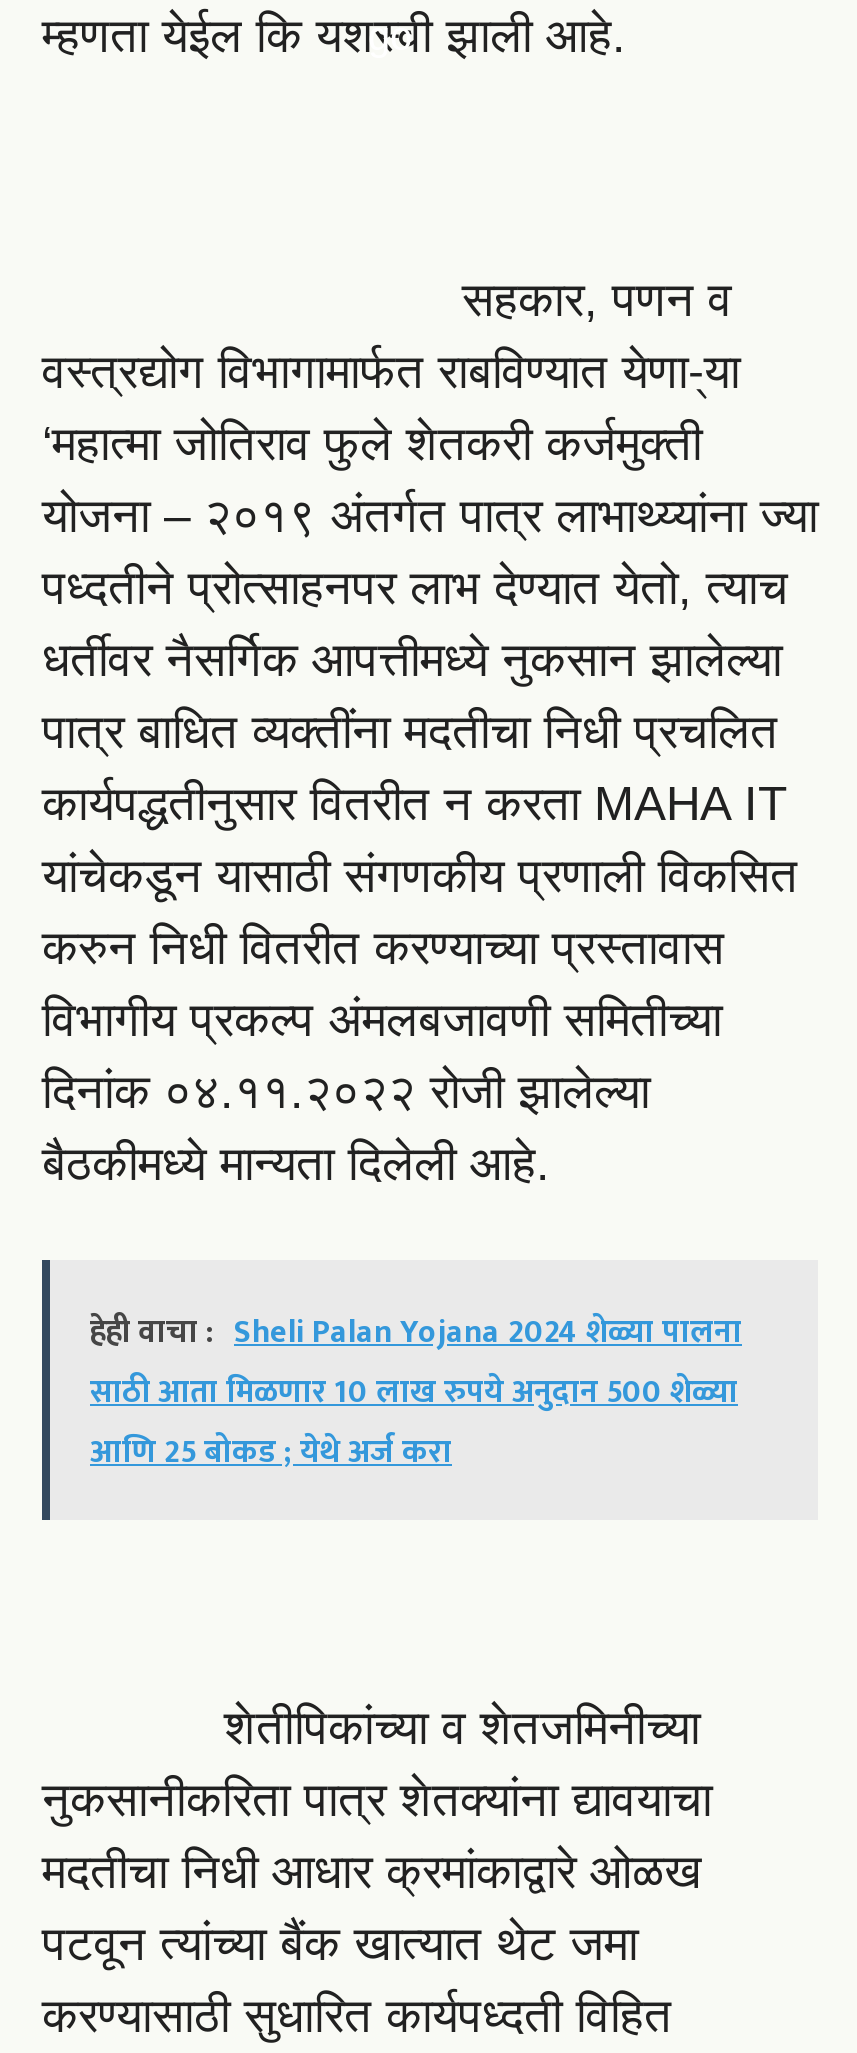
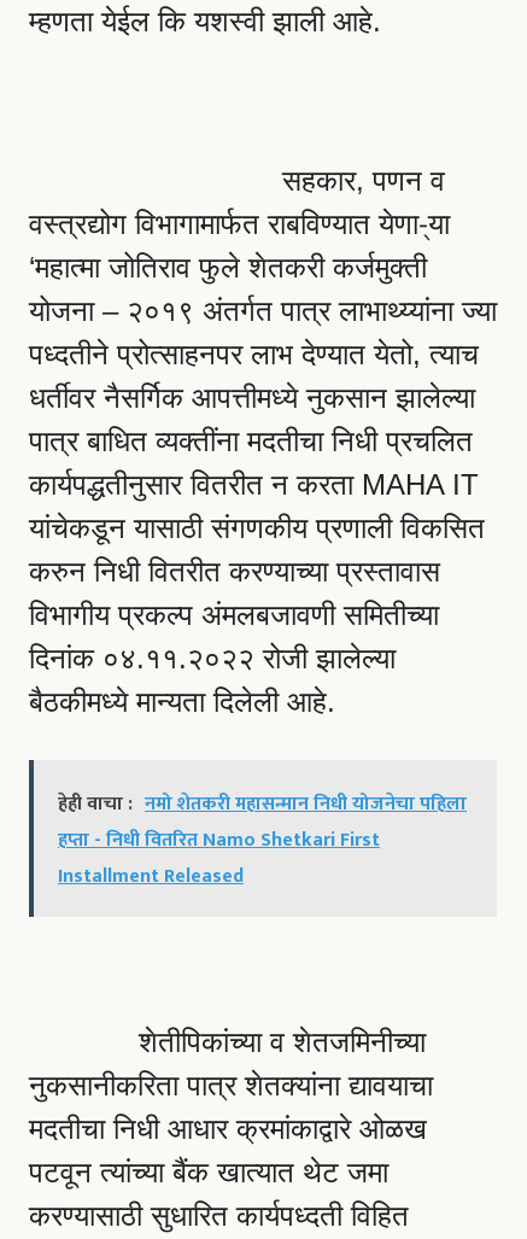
[90,1307,742,1481] हेही वाचा : Sheli Palan Yojana 2024 शेळ्या पालना | साठी आता मिळणार 10 लाख रुपये अनुदान 500 शेळ्या | आणि 25 बोकड ; येथे अर्ज करा -> [58,788,467,893] हेही वाचा : नमो शेतकरी महासन्मान निधी योजनेचा पहिला | हप्ता - निधी वितरित Namo Shetkari First | Installment Released

